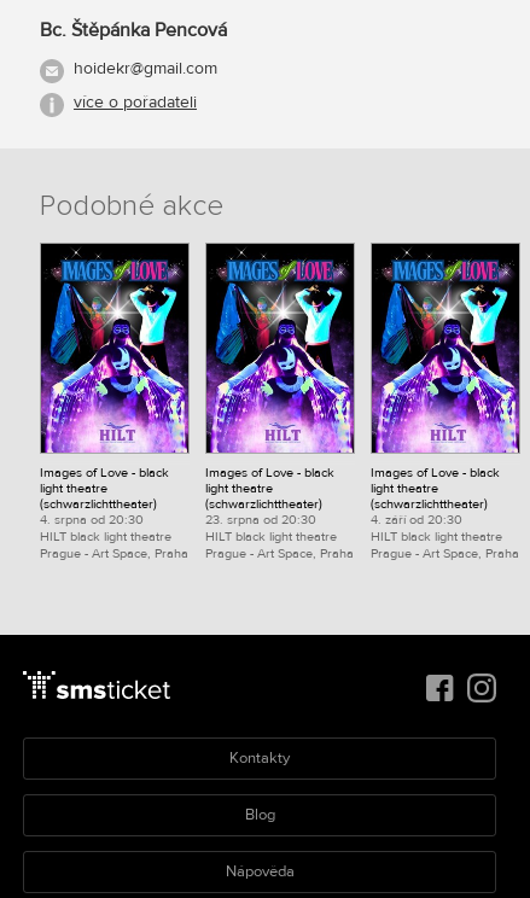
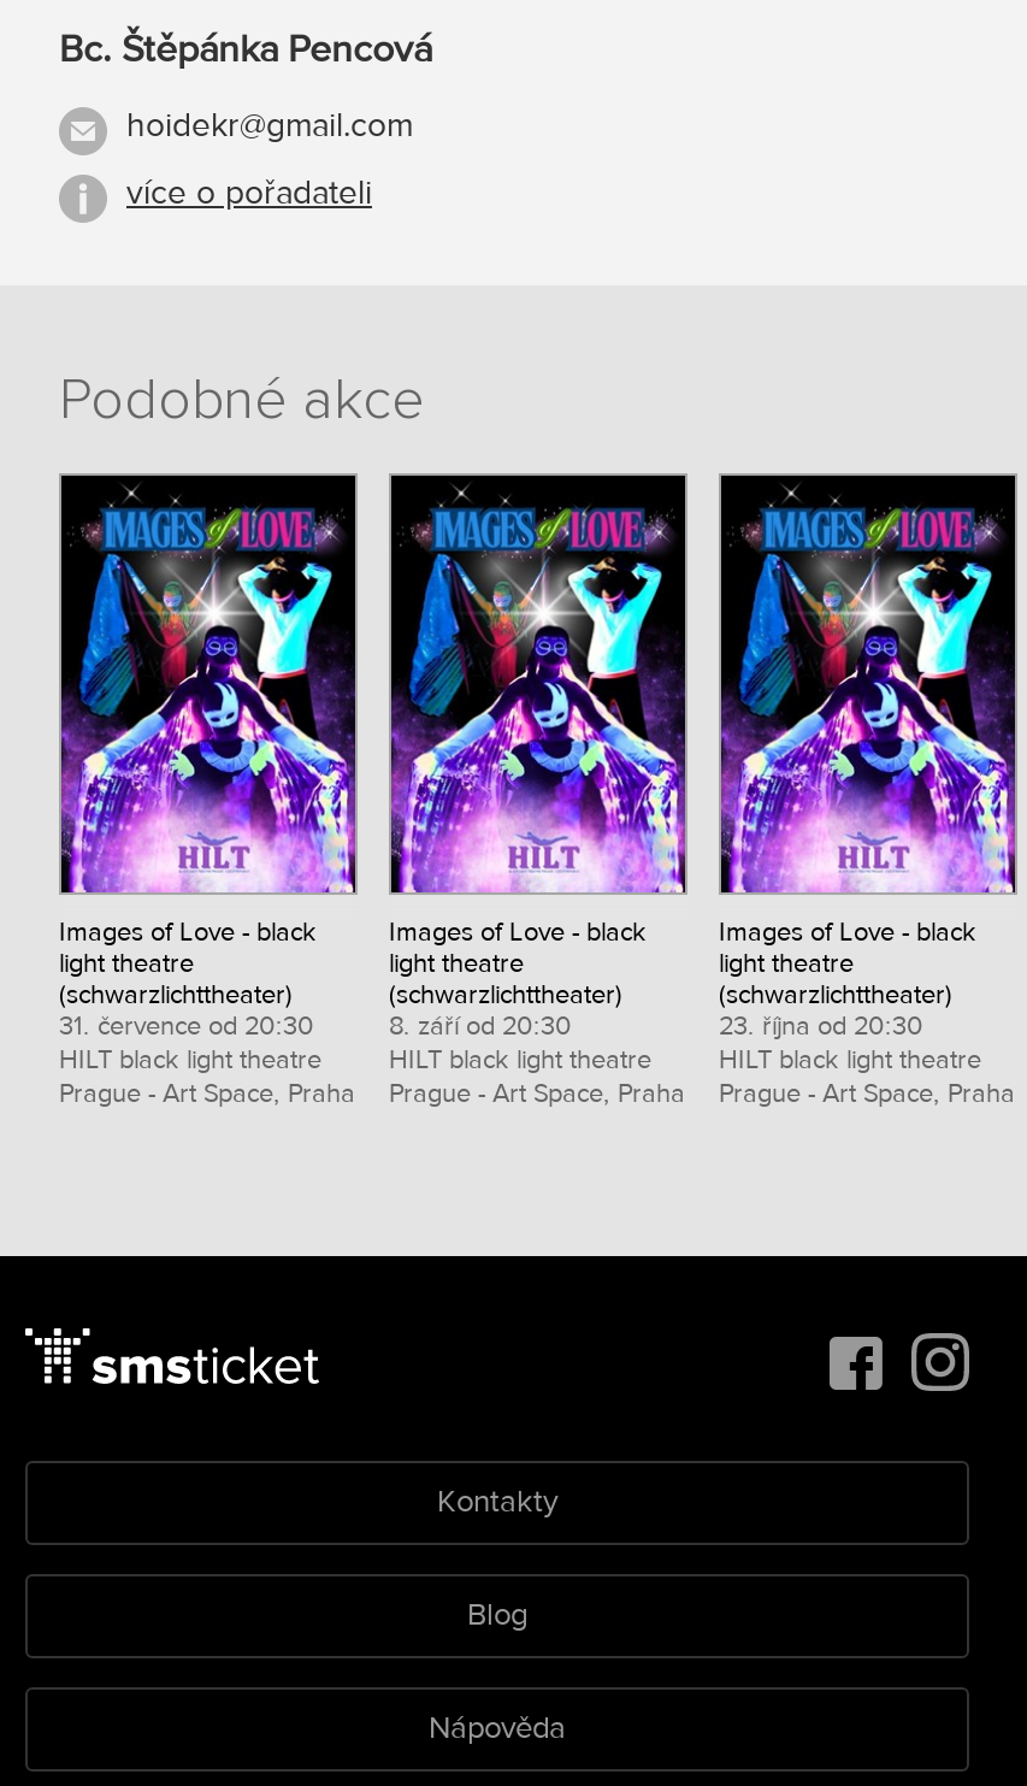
[40,511,144,527] 4. srpna od 20:30 -> [59,1010,314,1041] 31. července od 20:30
[205,511,316,527] 23. srpna od 20:30 -> [389,1010,572,1041] 8. září od 20:30
[371,511,462,527] 4. září od 20:30 -> [719,1010,923,1041] 23. října od 20:30

